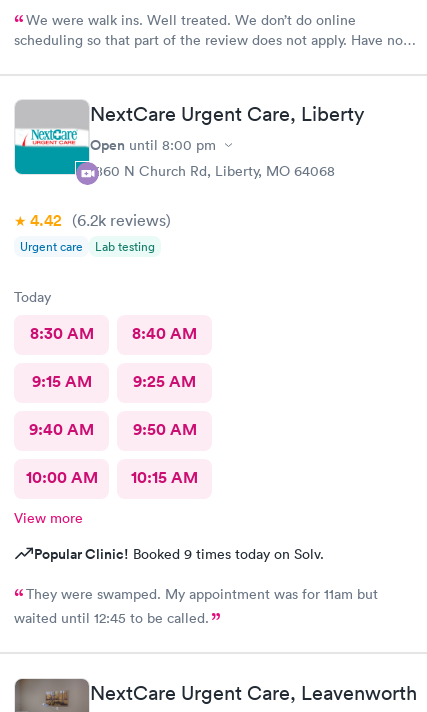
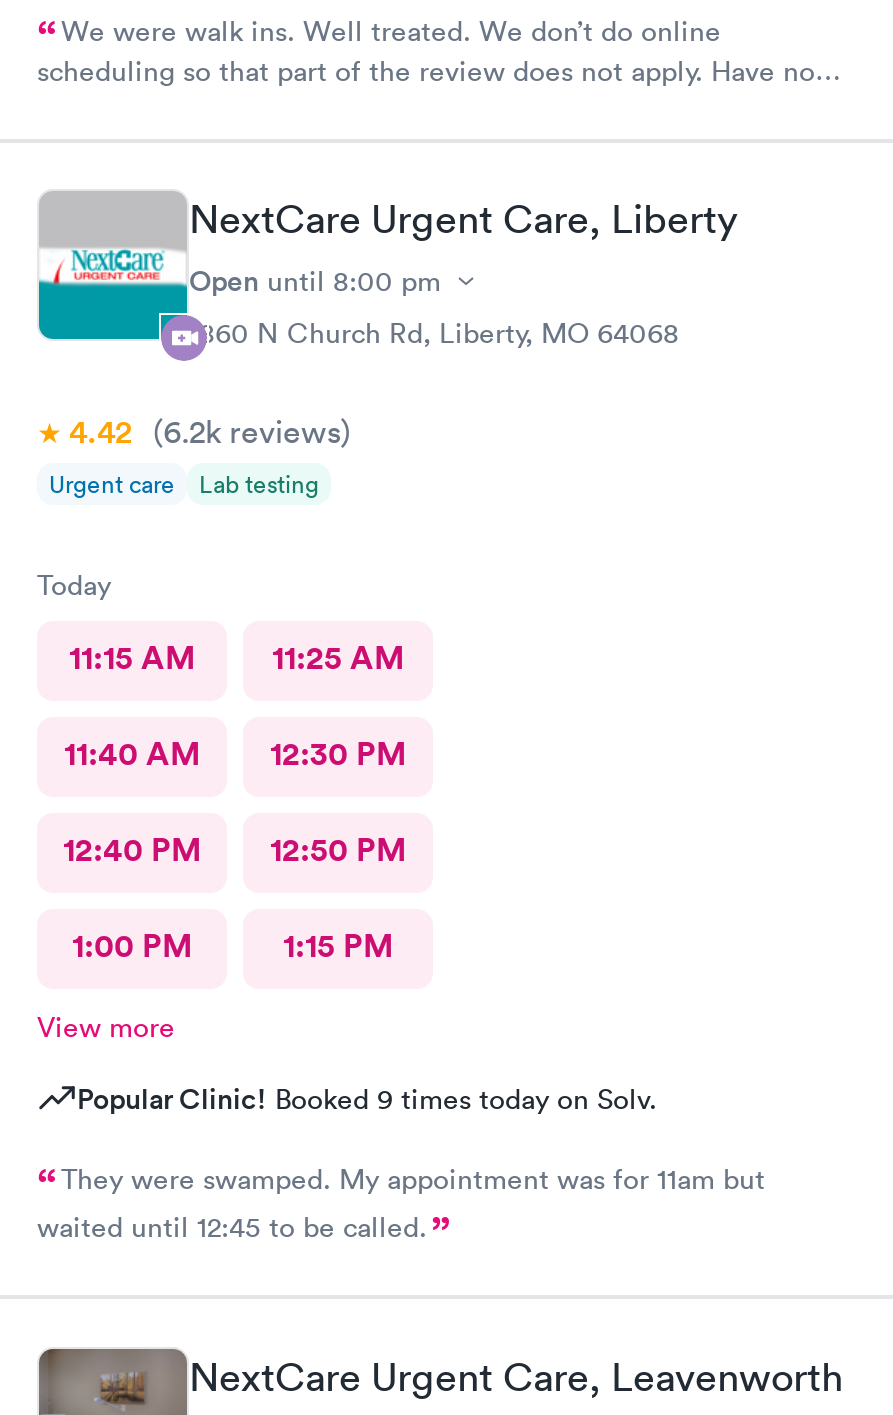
[29,323,197,344] 8:30 AM | 8:40 AM -> [69,637,404,679] 11:15 AM | 11:25 AM
[31,371,196,392] 9:15 AM | 9:25 AM -> [64,733,406,775] 11:40 AM | 12:30 PM
[29,419,196,440] 9:40 AM | 9:50 AM -> [63,829,406,871] 12:40 PM | 12:50 PM
[25,467,198,488] 10:00 AM | 10:15 AM -> [72,925,393,967] 1:00 PM | 1:15 PM

